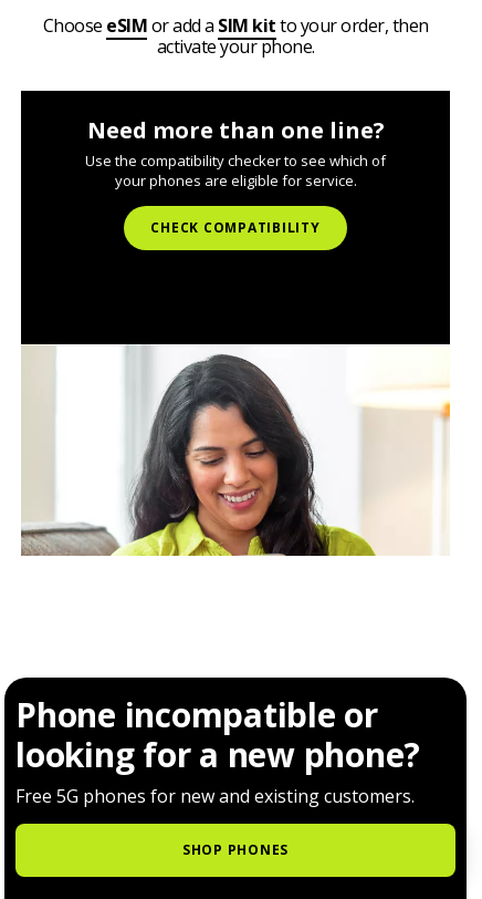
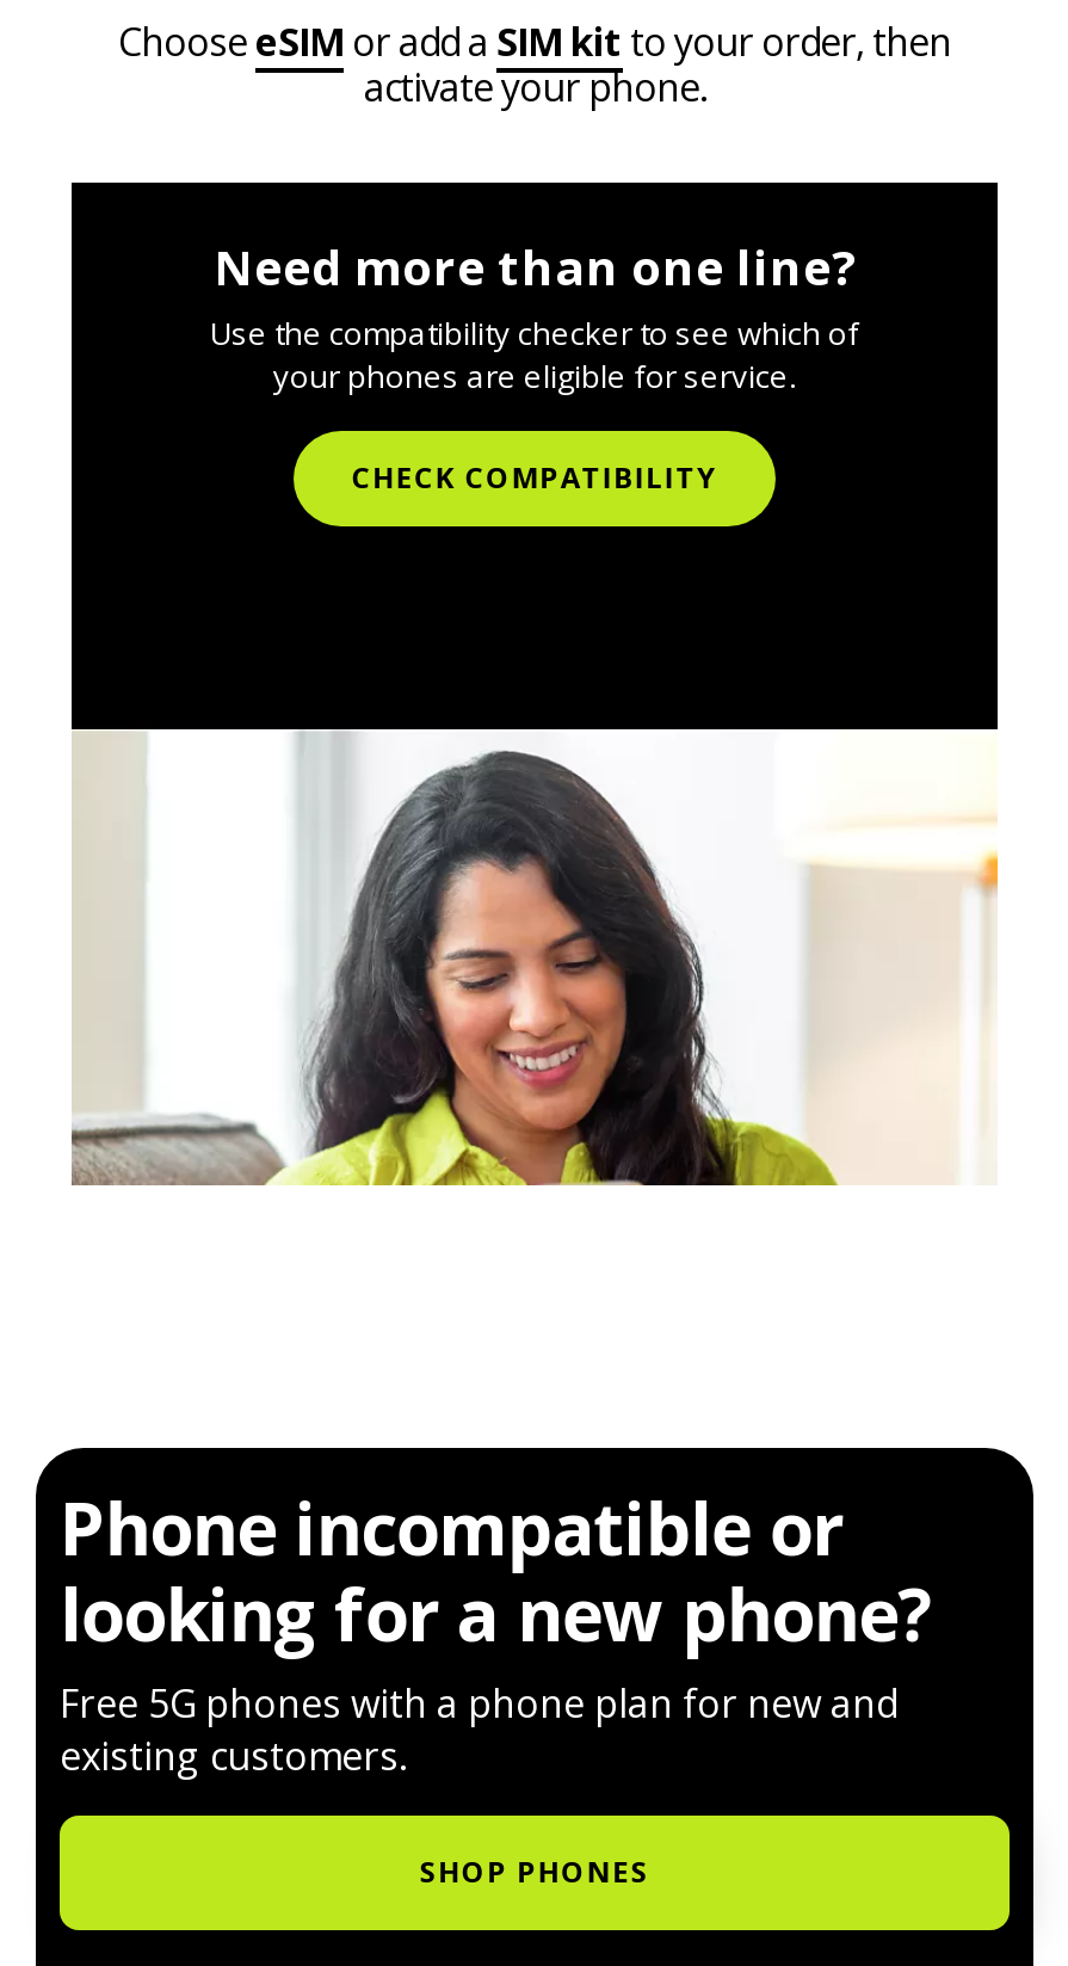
[15,784,415,808] Free 5G phones for new and existing customers. -> [60,1677,897,1782] Free 5G phones with a phone plan for new and | existing customers.

